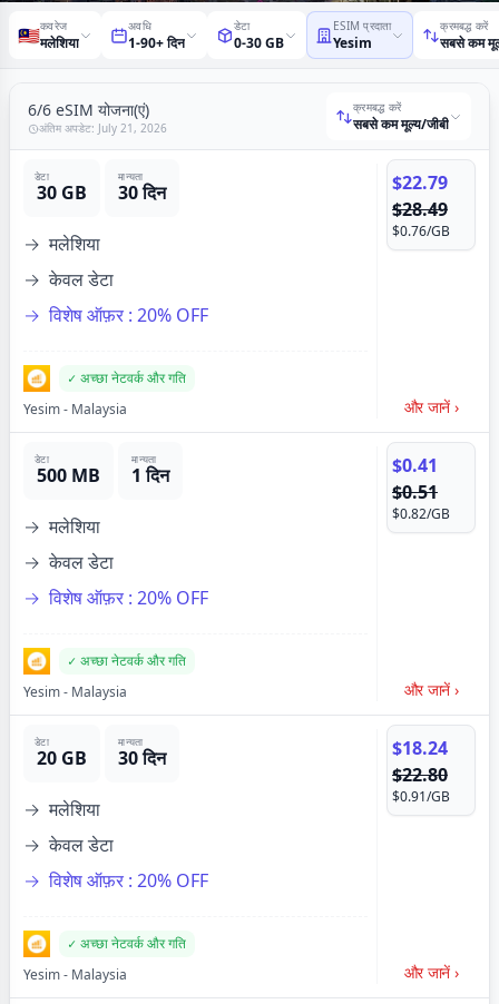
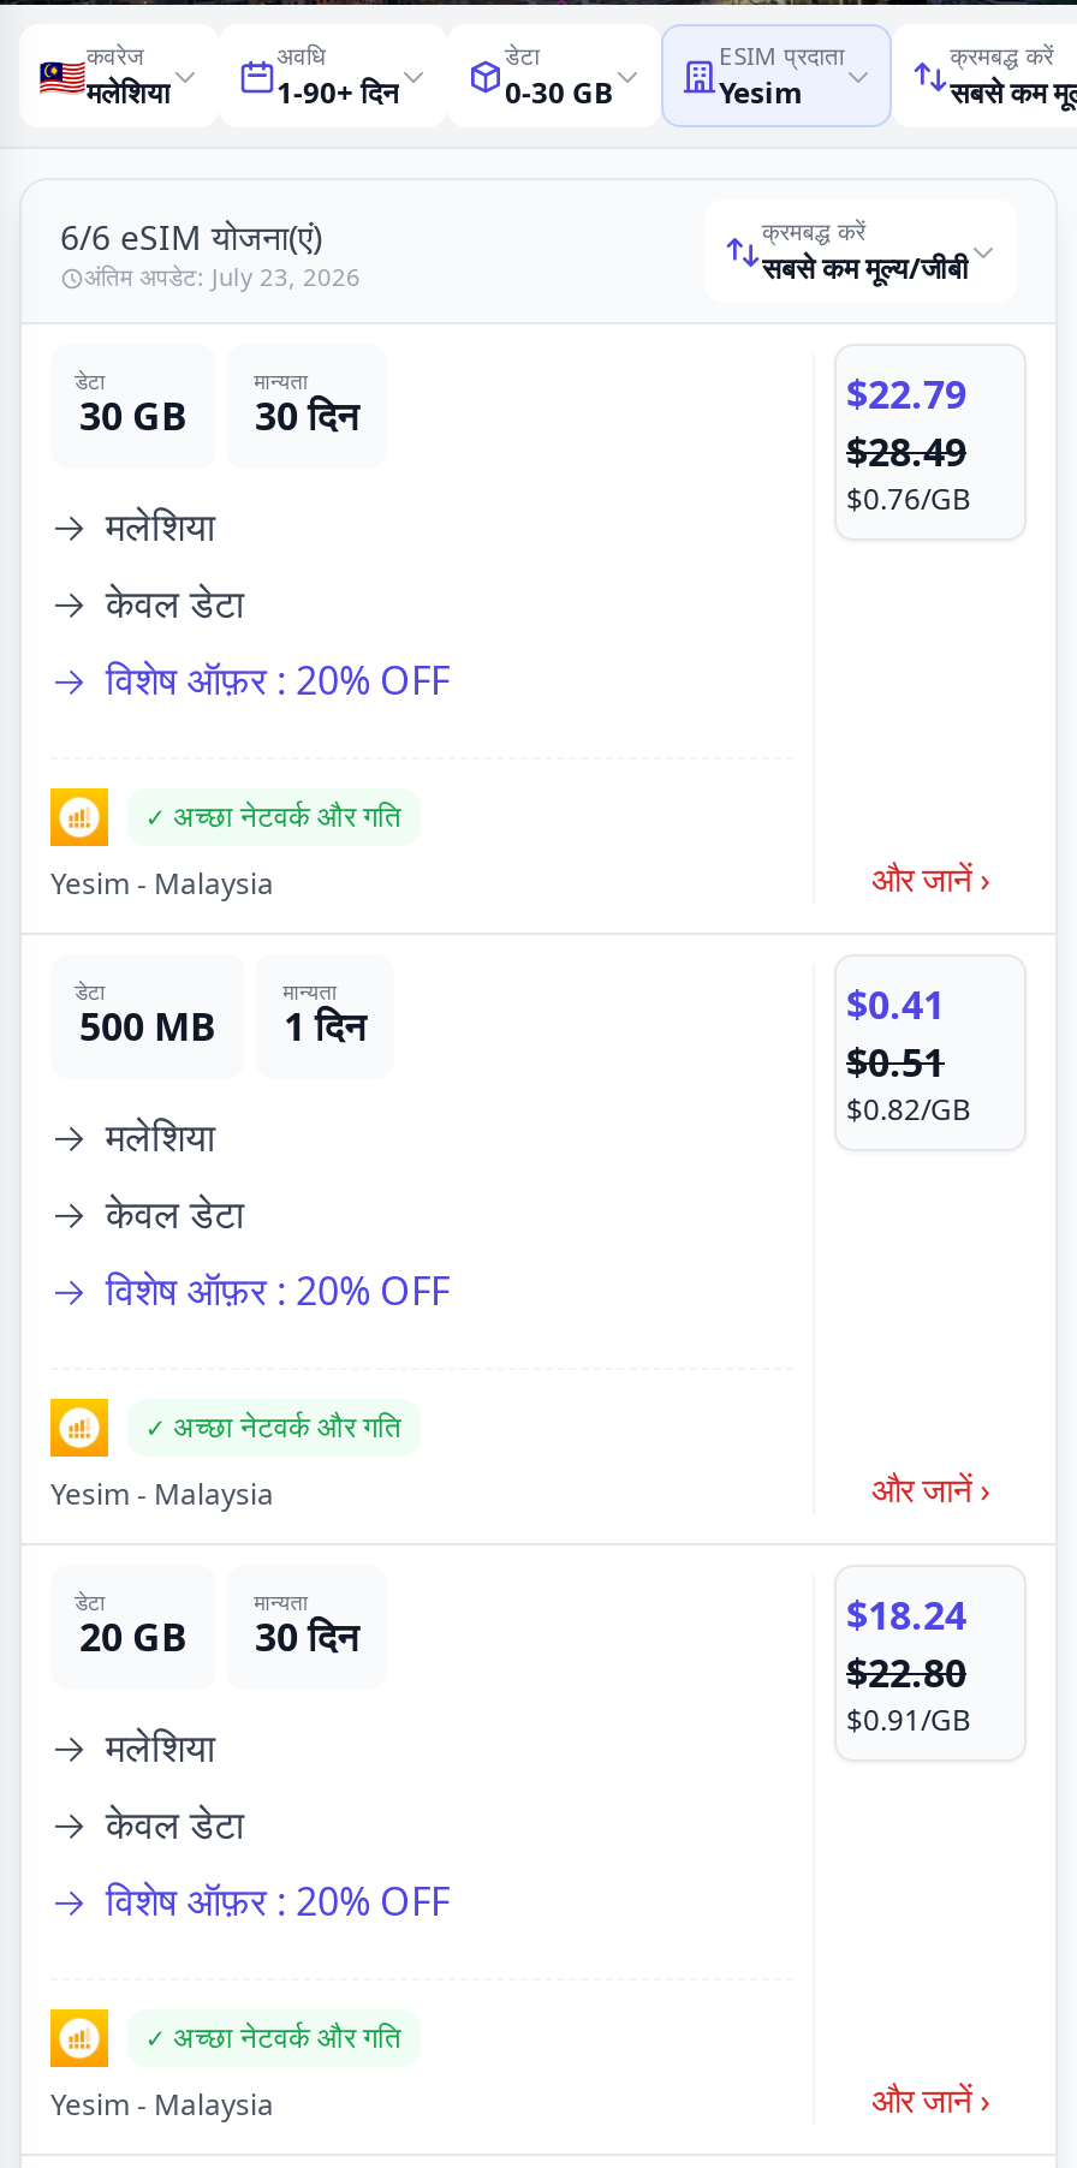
[39,120,167,136] अंतिम अपडेट: July 21, 2026 -> [84,260,361,293] अंतिम अपडेट: July 23, 2026

